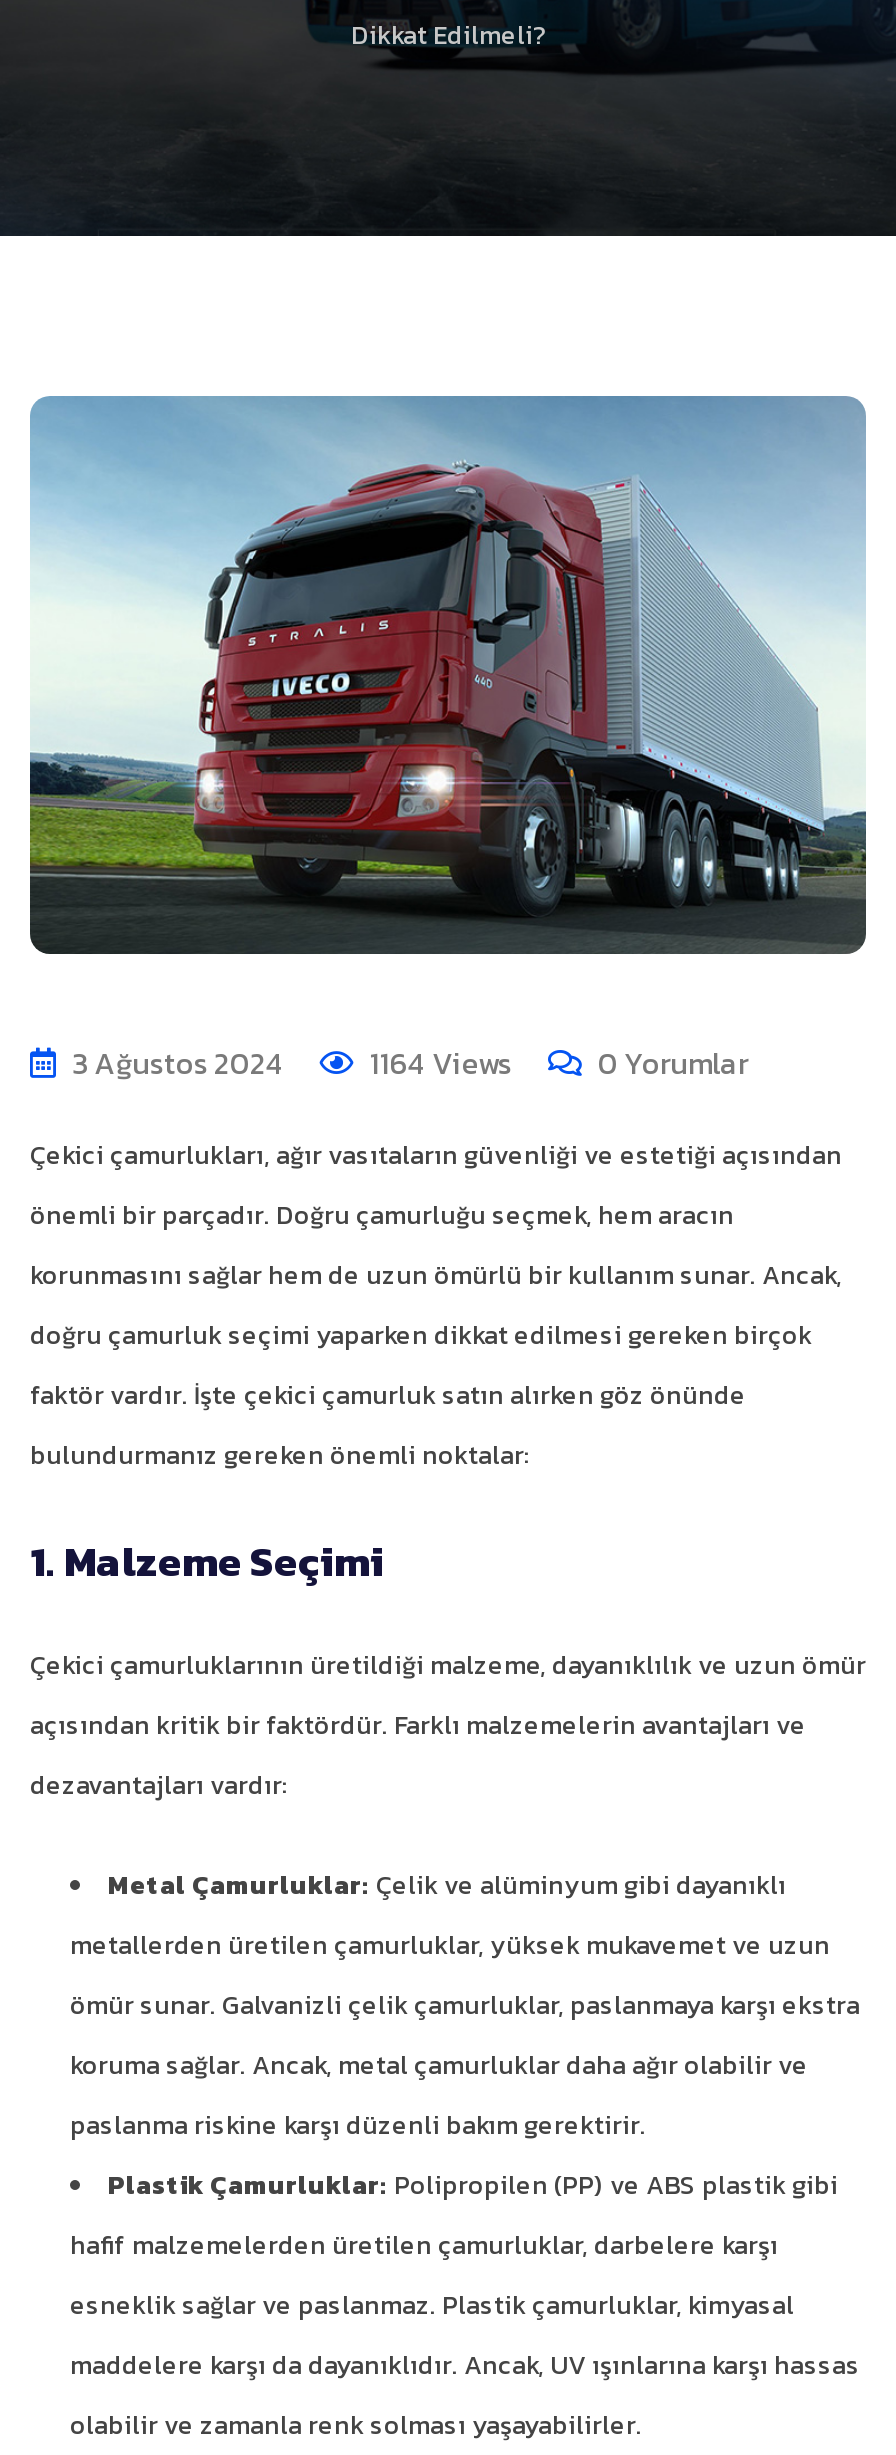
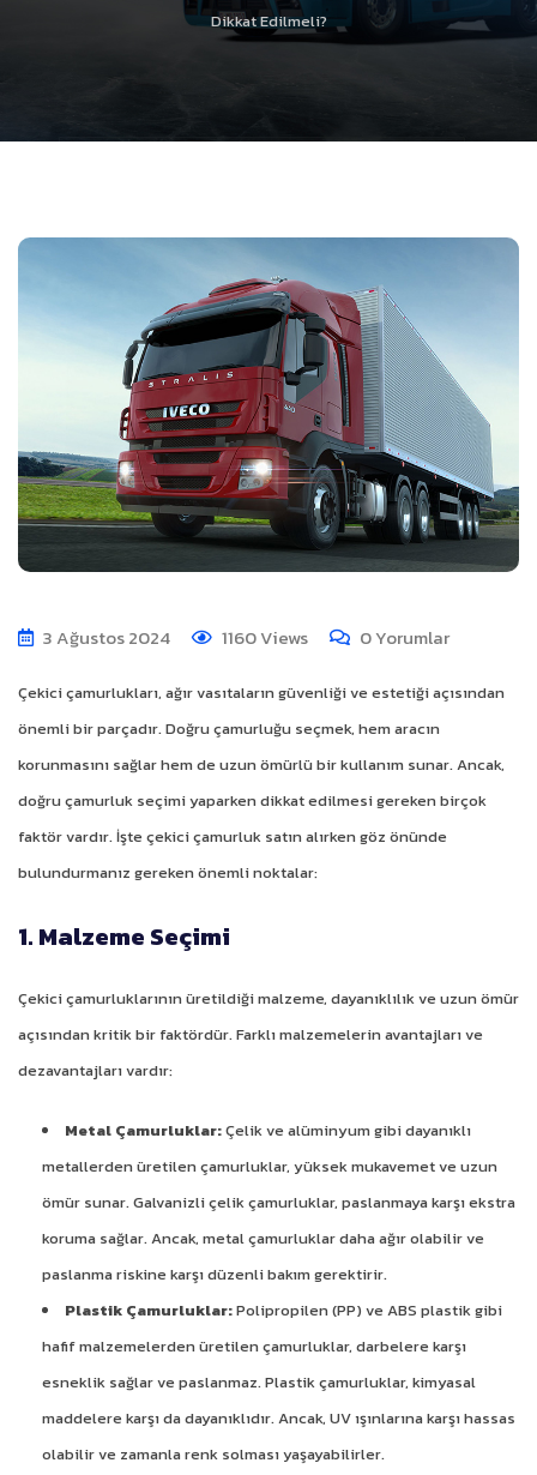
[370,1039,512,1085] 1164 Views -> [222,623,308,651] 1160 Views

